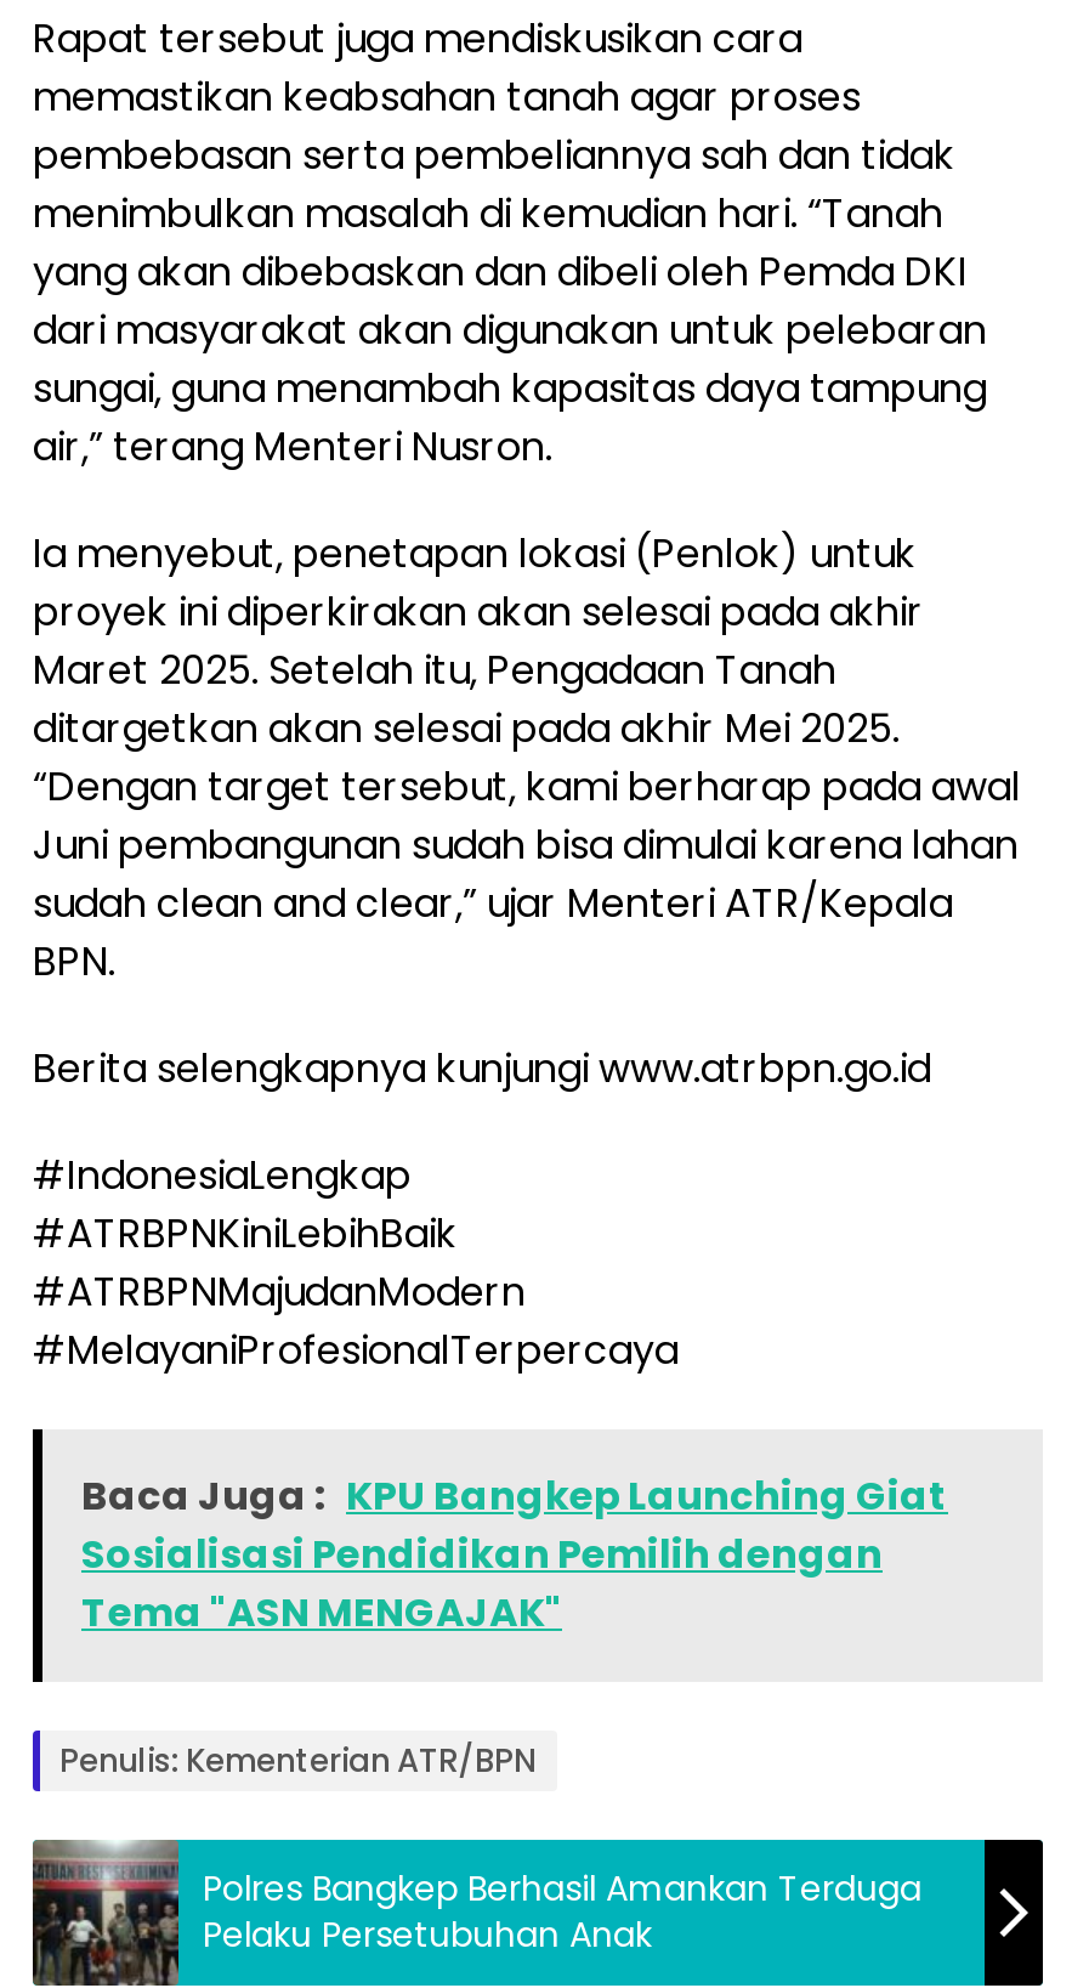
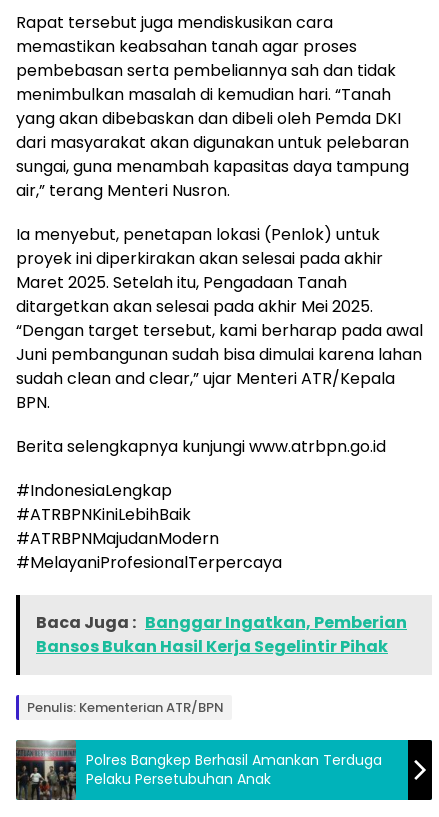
[81,1469,948,1641] Baca Juga : KPU Bangkep Launching Giat | Sosialisasi Pendidikan Pemilih dengan | Tema "ASN MENGAJAK" -> [36,611,407,658] Baca Juga : Banggar Ingatkan, Pemberian | Bansos Bukan Hasil Kerja Segelintir Pihak

